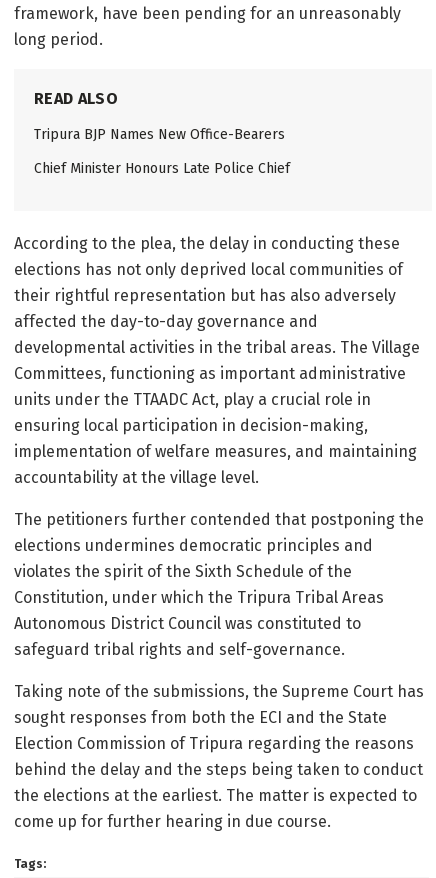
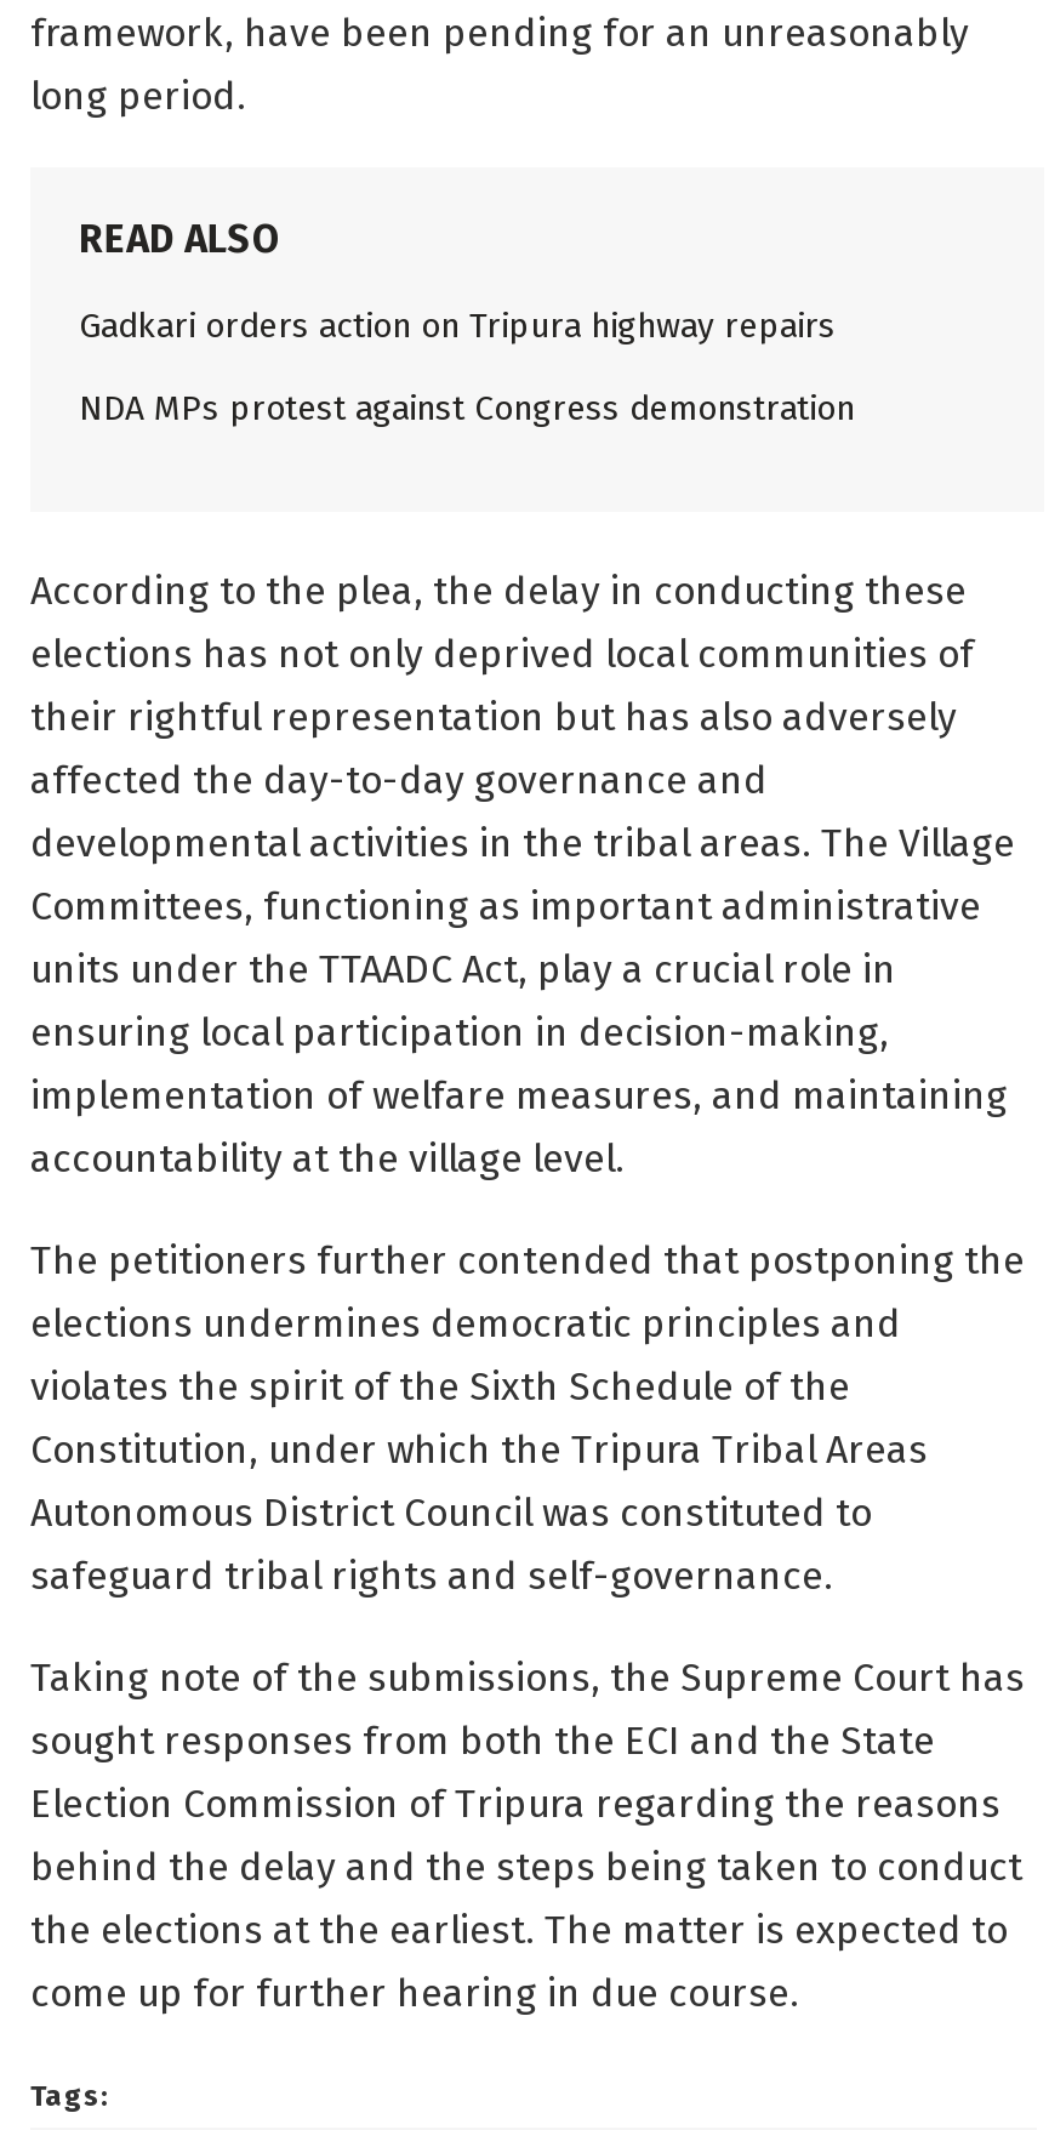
[34,126,285,143] Tripura BJP Names New Office-Bearers -> [79,305,836,346] Gadkari orders action on Tripura highway repairs
[34,160,290,177] Chief Minister Honours Late Police Chief -> [79,387,855,428] NDA MPs protest against Congress demonstration

